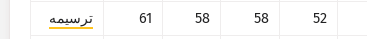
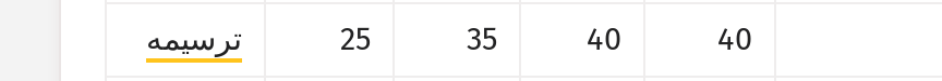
[139,10,152,27] 61 -> [340,22,371,58] 25
[195,10,210,27] 58 -> [467,22,497,58] 35
[254,10,269,27] 58 -> [587,22,621,58] 40
[313,10,327,27] 52 -> [717,22,752,58] 40

